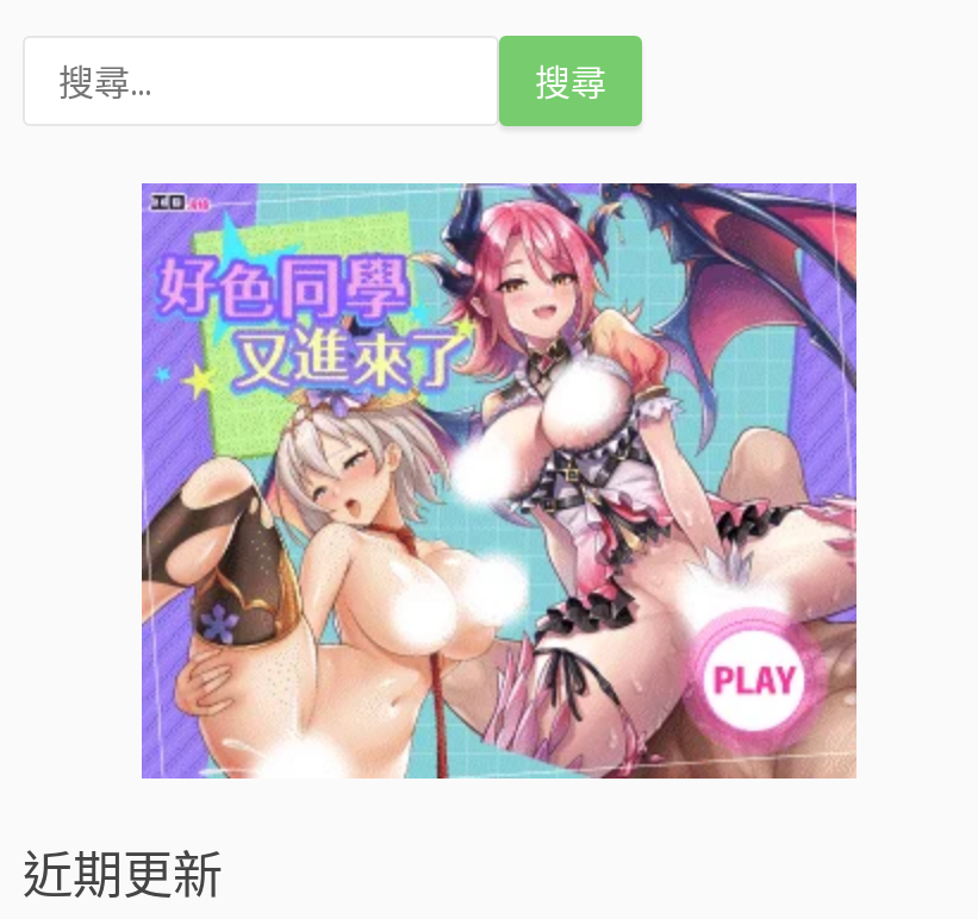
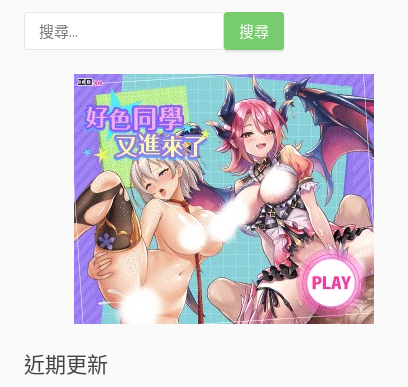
[139,181,859,781] [image] -> [73,73,375,325] [image]

